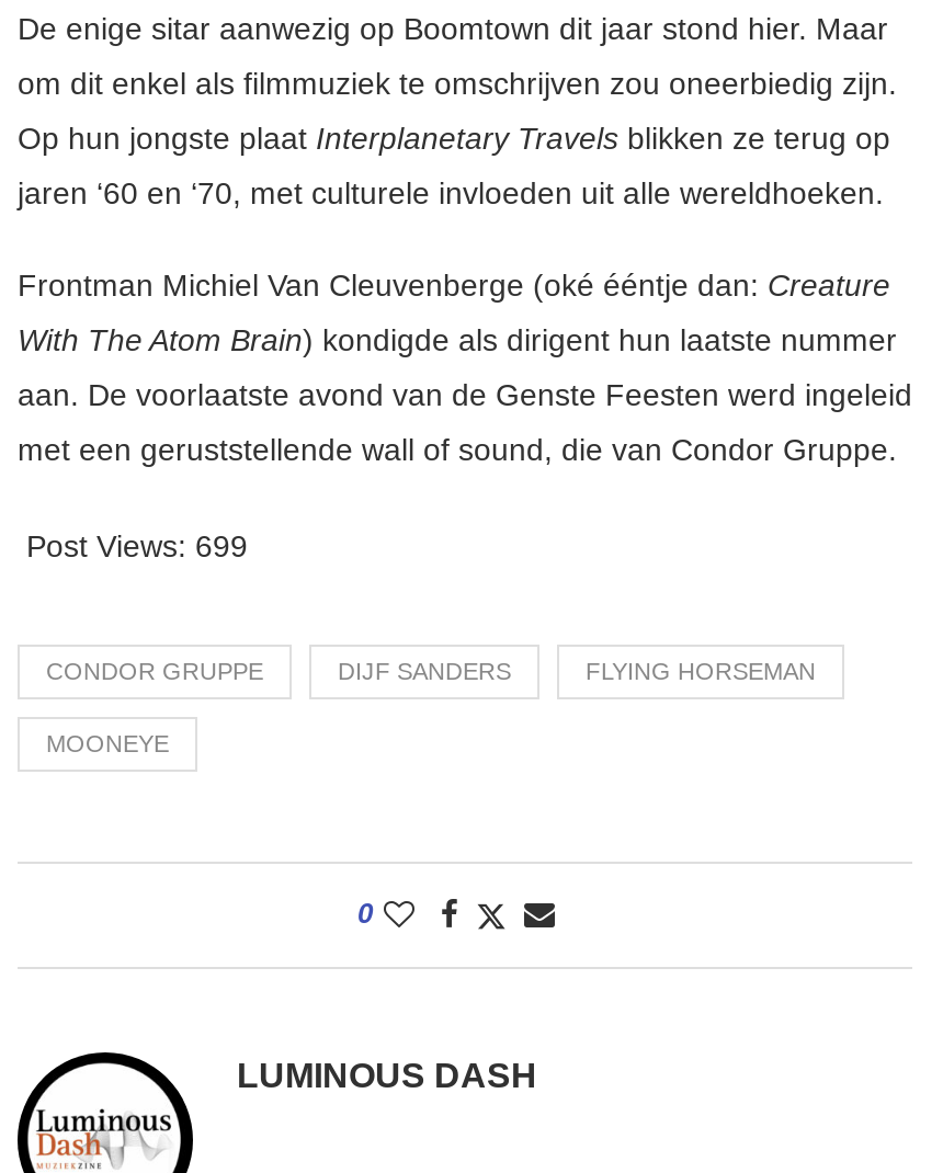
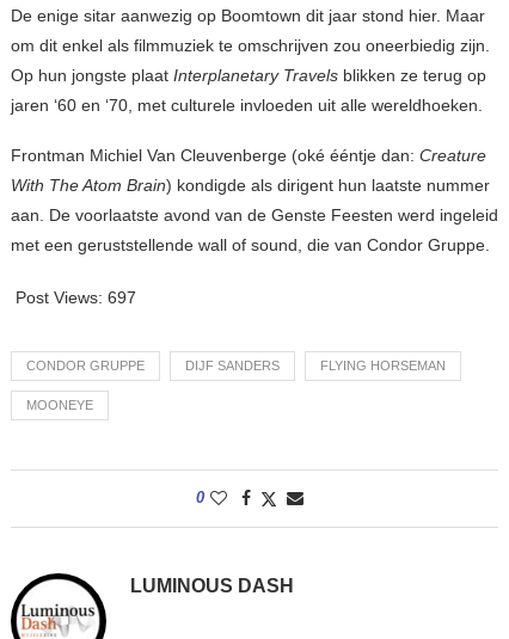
[26,528,248,563] Post Views: 699 -> [16,287,136,307] Post Views: 697

